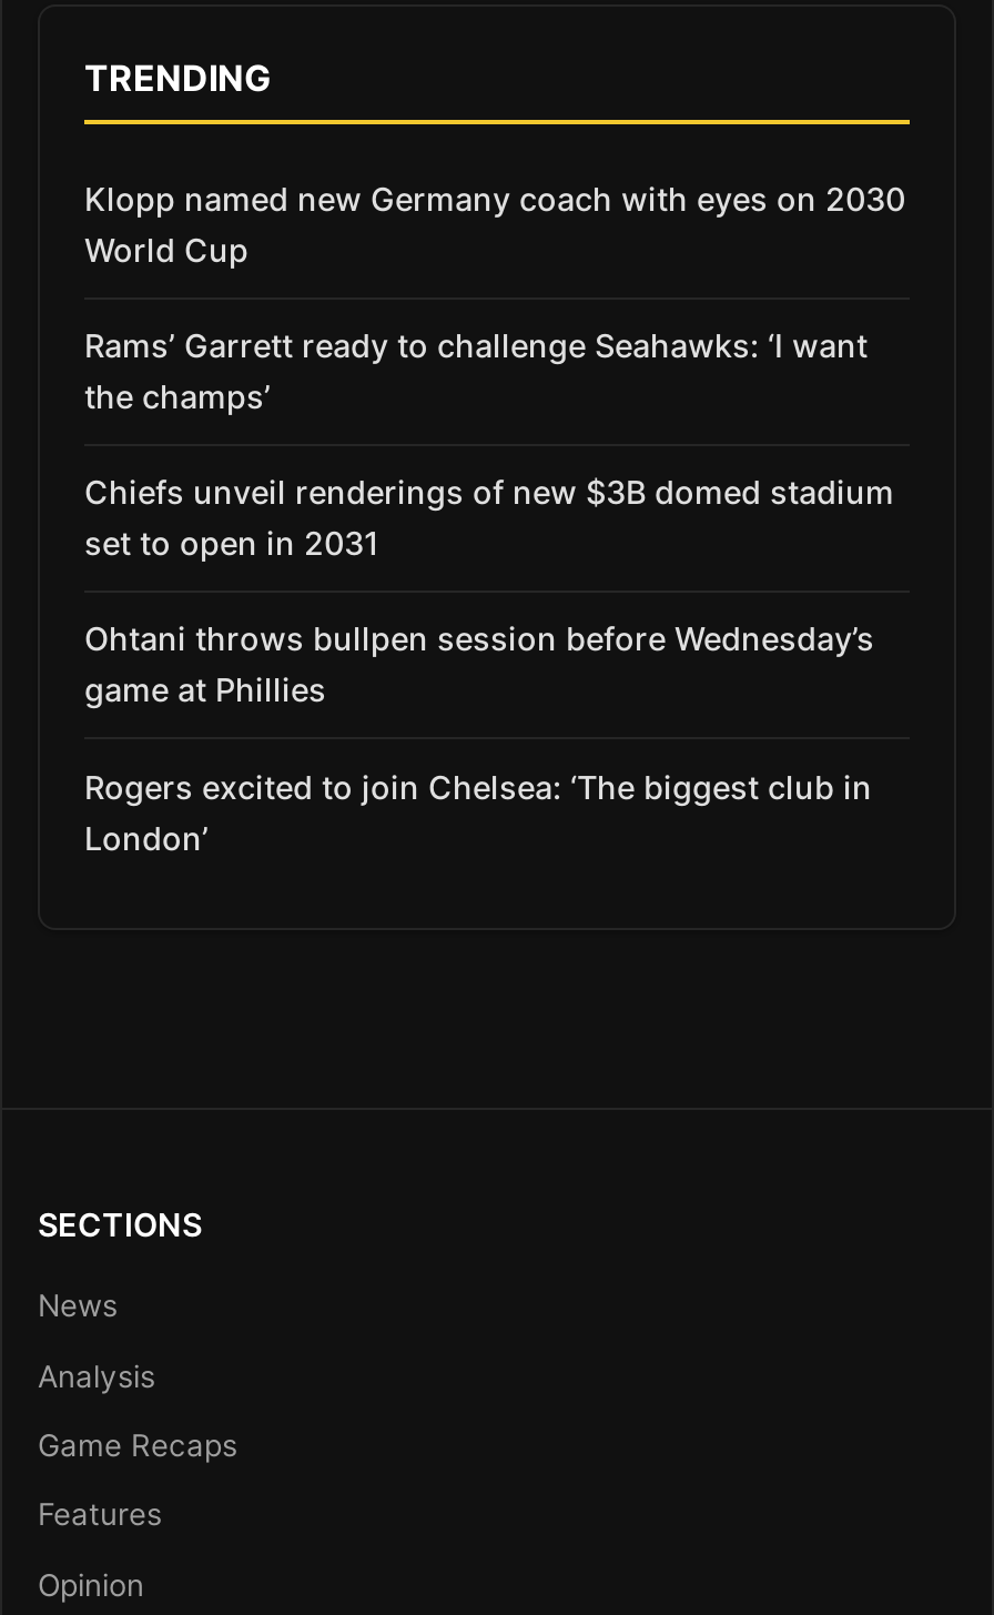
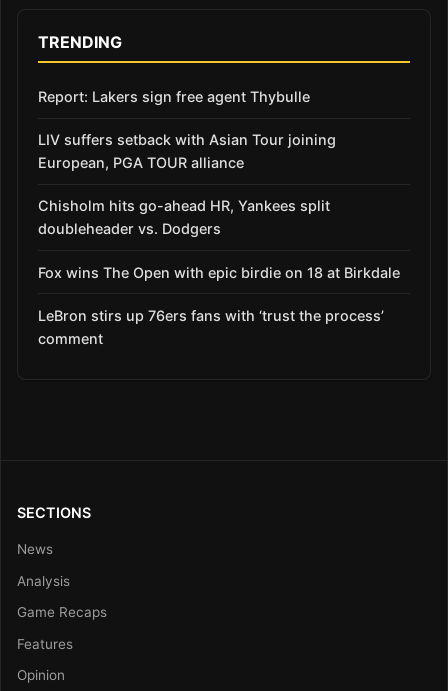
[84,180,905,269] Klopp named new Germany coach with eyes on 2030 | World Cup -> [38,88,310,105] Report: Lakers sign free agent Thybulle
[84,327,868,416] Rams’ Garrett ready to challenge Seahawks: ‘I want | the champs’ -> [38,131,336,171] LIV suffers setback with Asian Tour joining | European, PGA TOUR alliance
[84,474,894,563] Chiefs unveil renderings of new $3B domed stadium | set to open in 2031 -> [38,197,330,237] Chisholm hits go-ahead HR, Yankees split | doubleheader vs. Dodgers
[84,621,874,709] Ohtani throws bullpen session before Wednesday’s | game at Phillies -> [38,264,400,281] Fox wins The Open with epic birdie on 18 at Birkdale
[84,768,872,856] Rogers excited to join Chelsea: ‘The biggest club in | London’ -> [38,307,384,347] LeBron stirs up 76ers fans with ‘trust the process’ | comment

